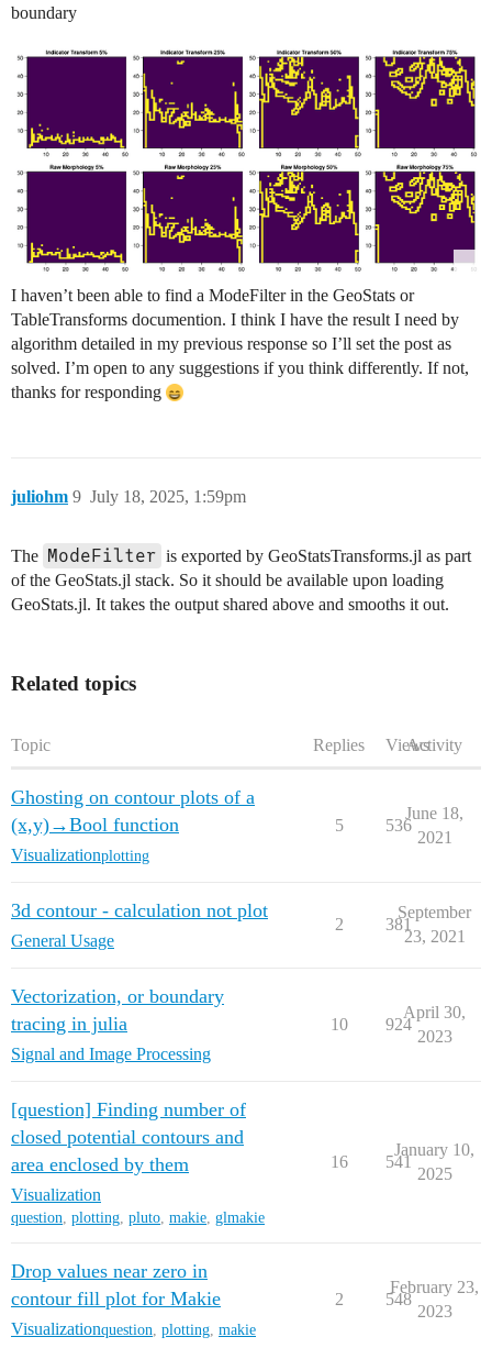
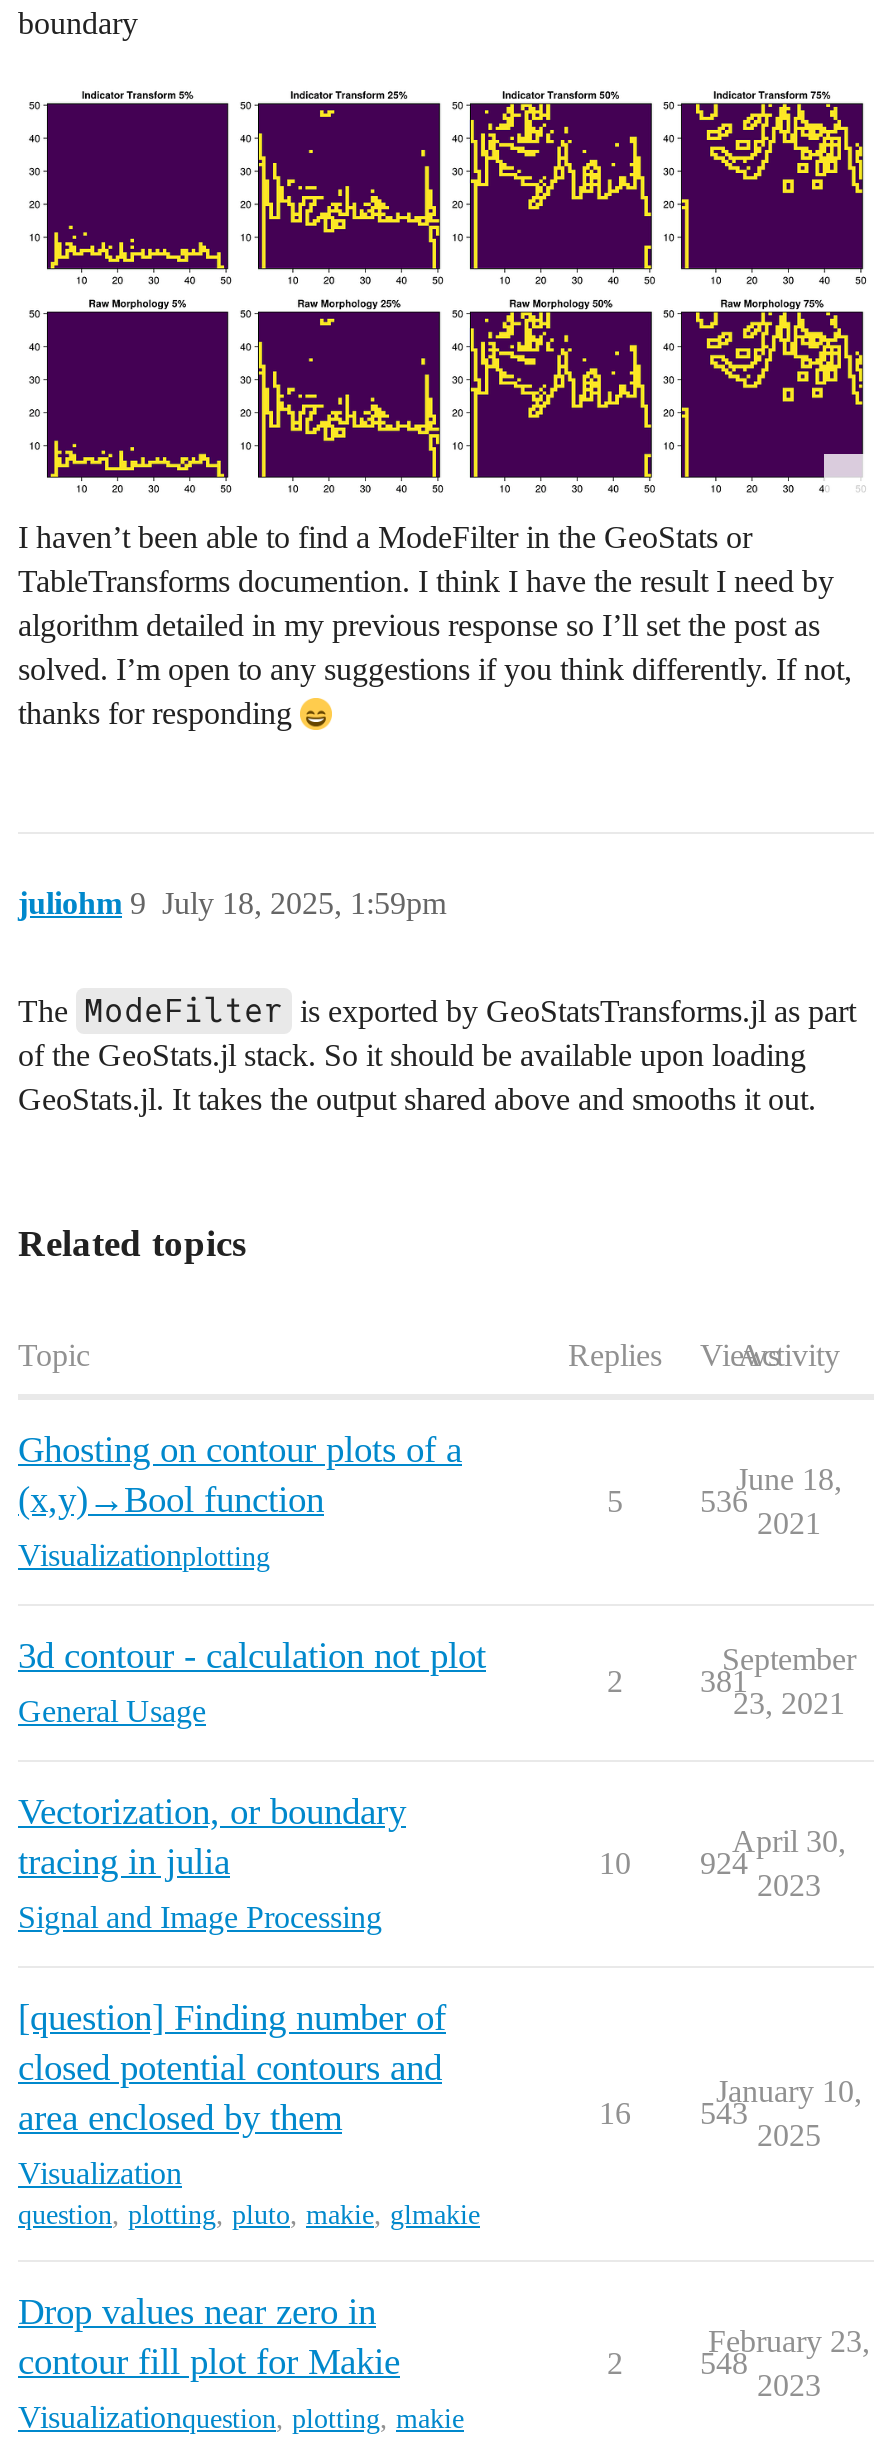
[385,1153,412,1172] 541 -> [700,2097,748,2131] 543

